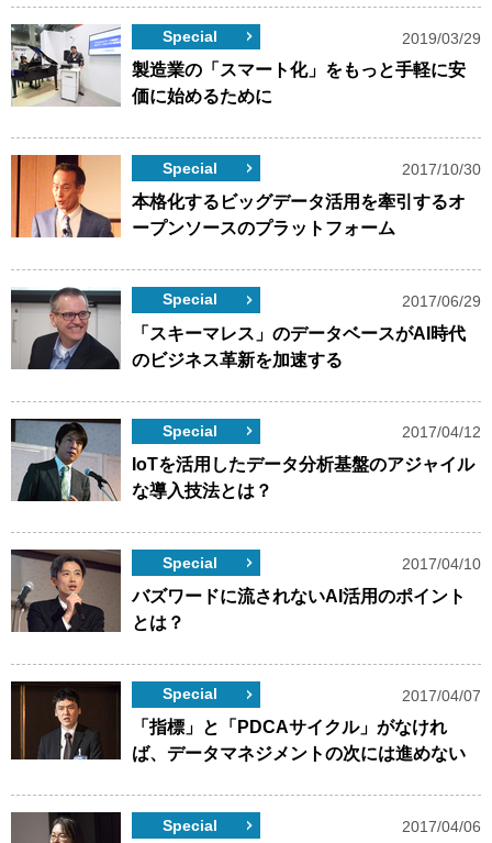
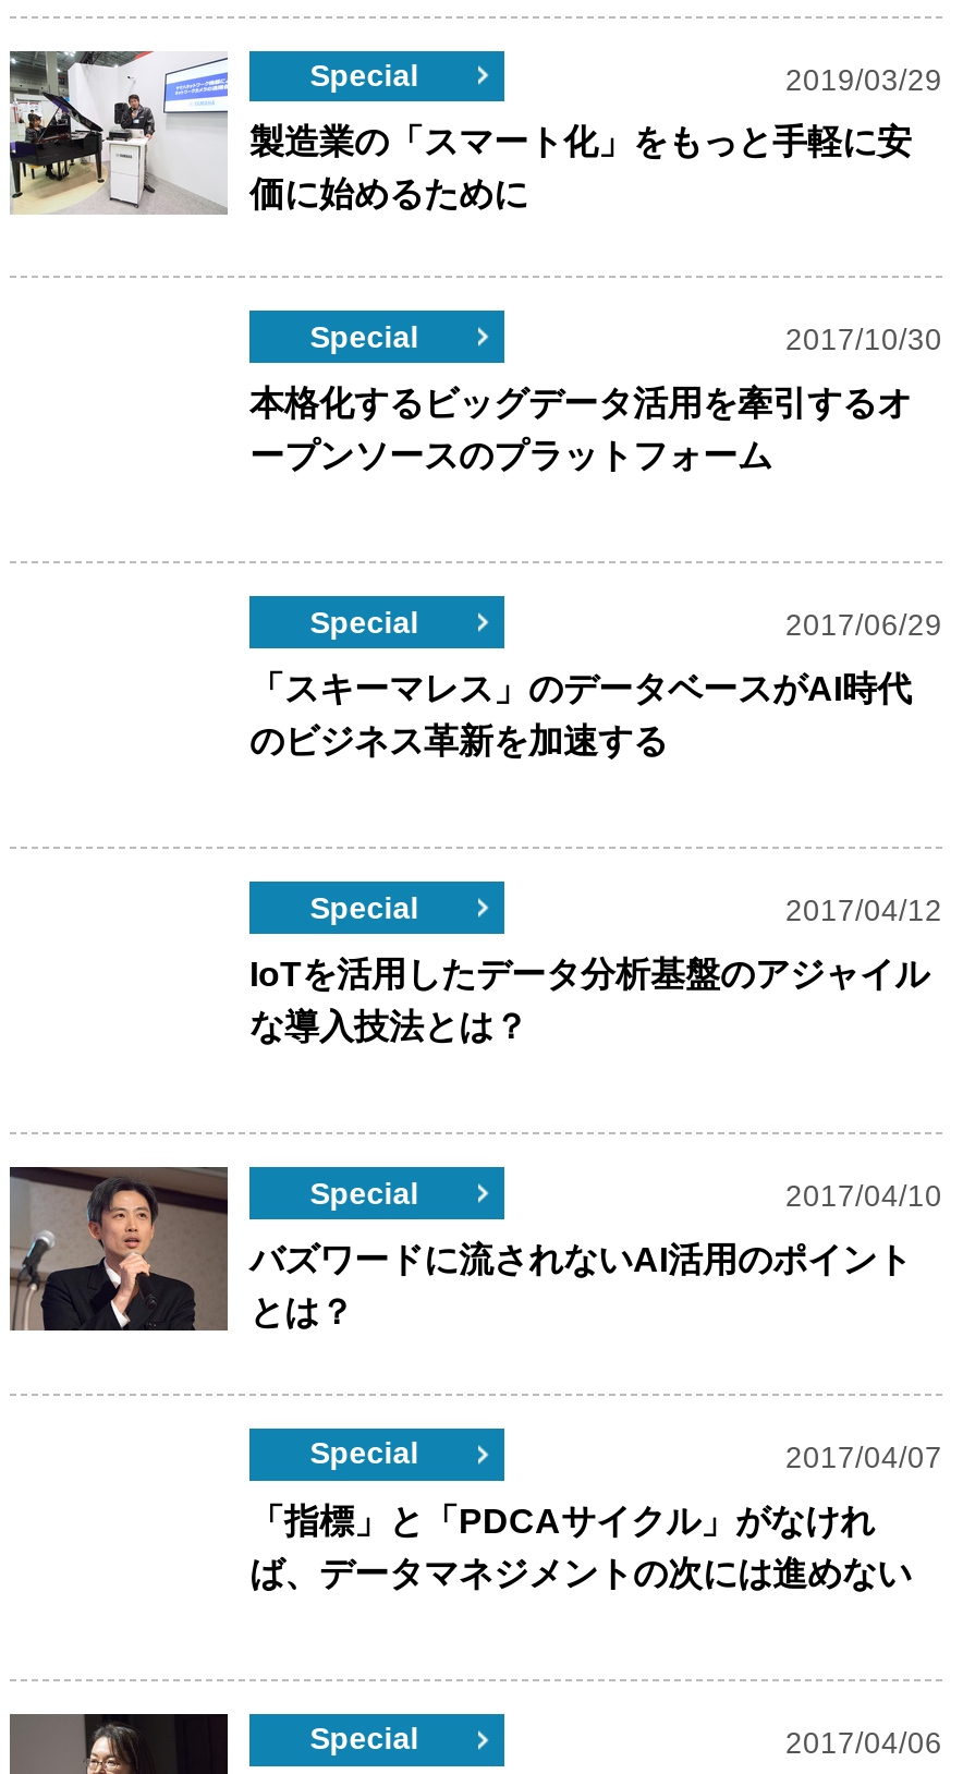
[10,154,122,239] [image] -> none
[10,286,122,370] [image] -> none
[10,418,122,502] [image] -> none
[10,680,122,761] [image] -> none

